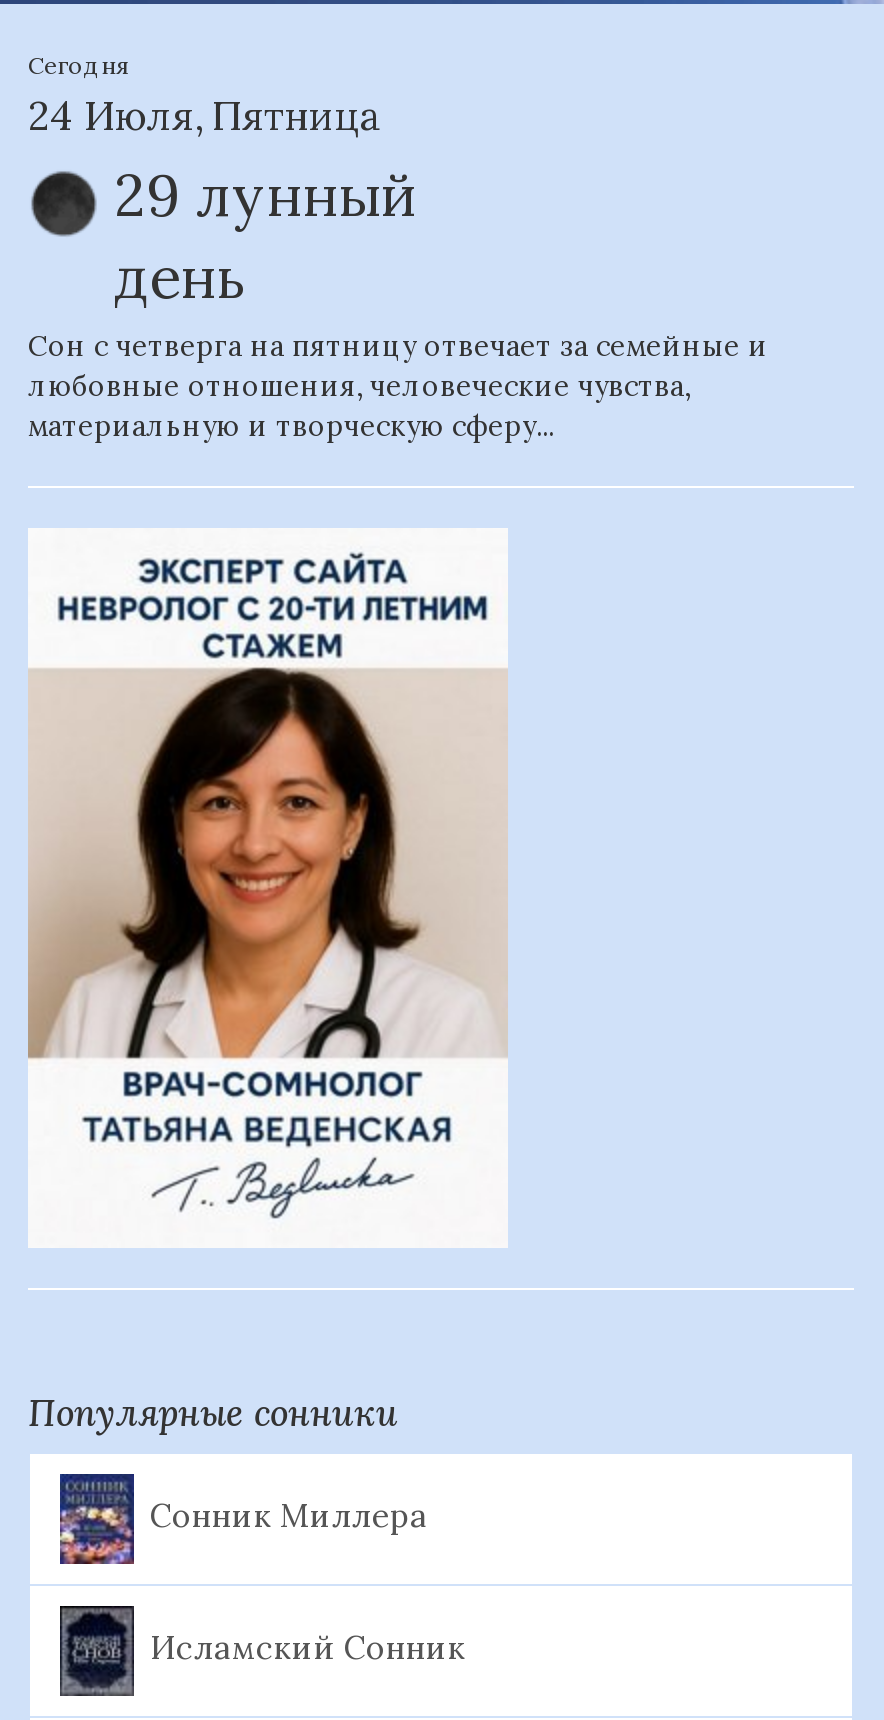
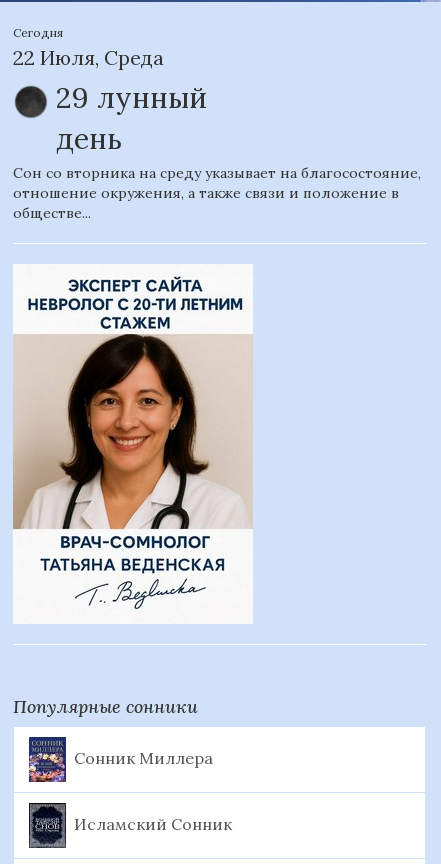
[28,90,382,140] 24 Июля, Пятница -> [13,45,164,70] 22 Июля, Среда
[28,328,768,444] Сон с четверга на пятницу отвечает за семейные и | любовные отношения, человеческие чувства, | материальную и творческую сферу... -> [13,164,421,222] Сон со вторника на среду указывает на благосостояние, | отношение окружения, а также связи и положение в | обществе...

